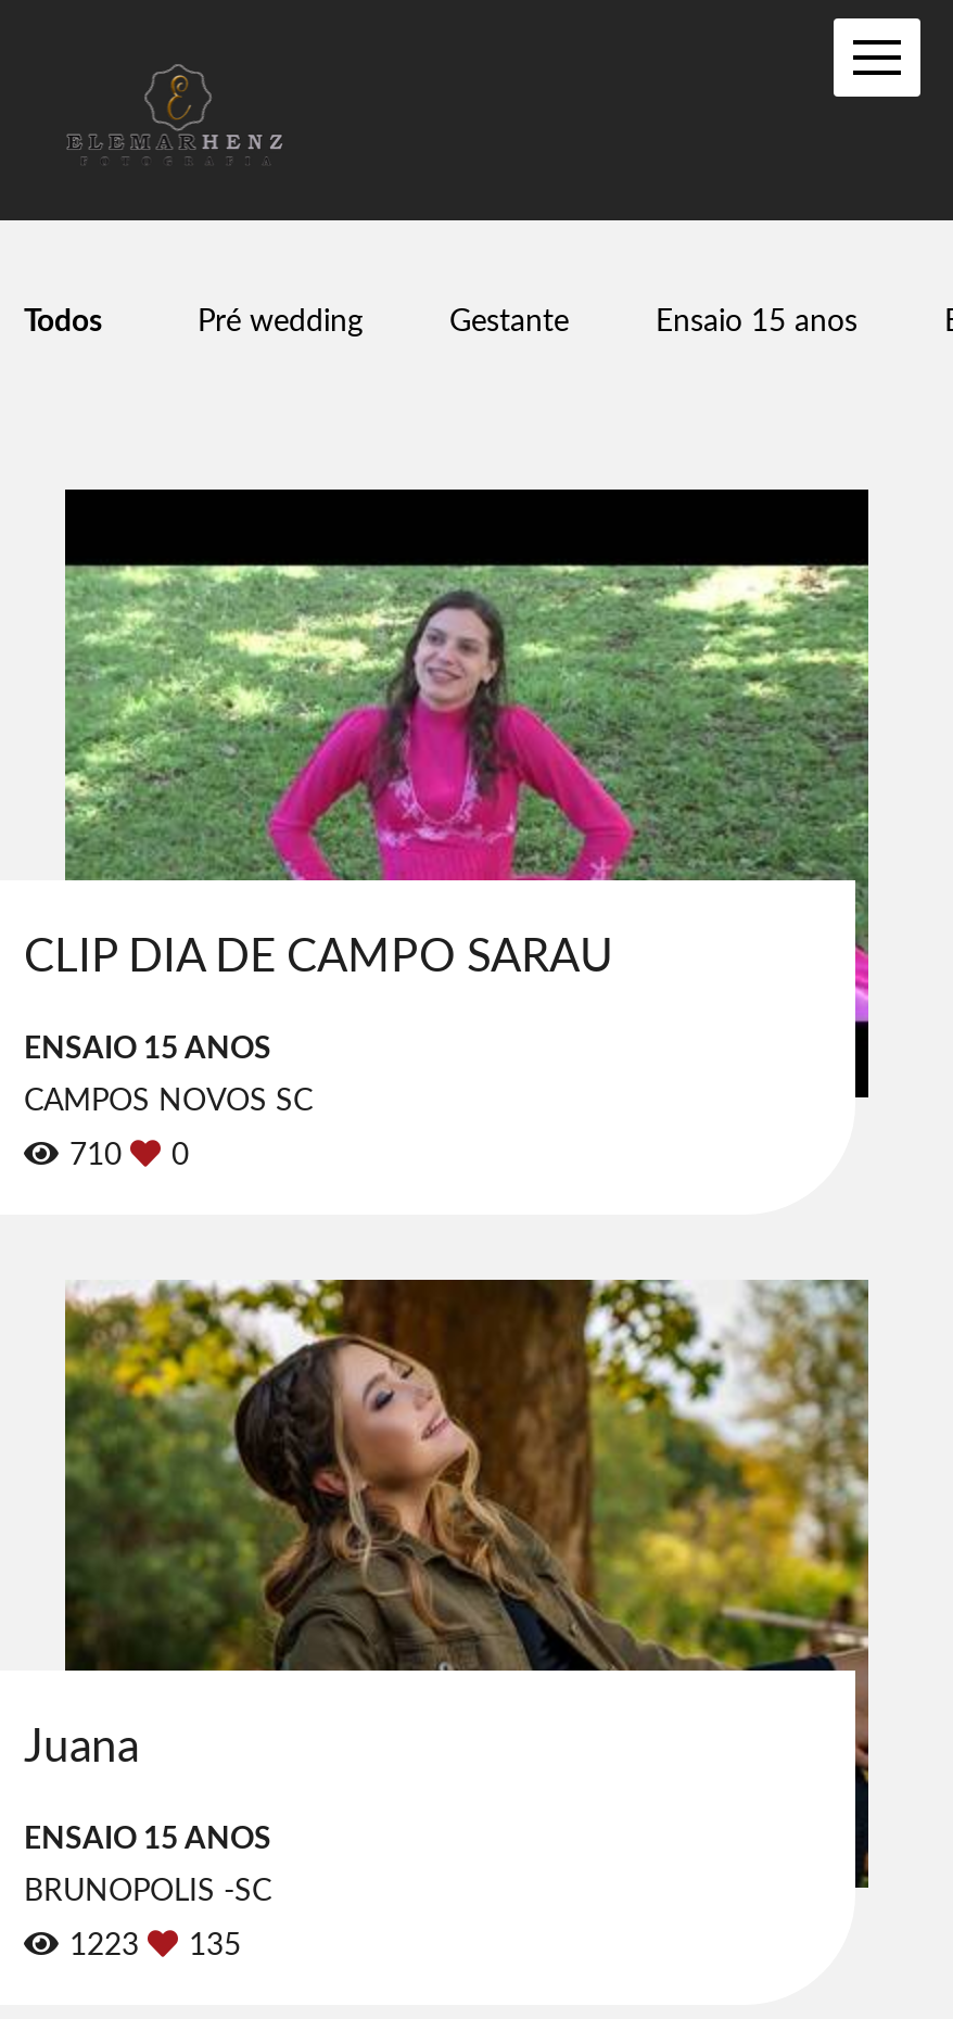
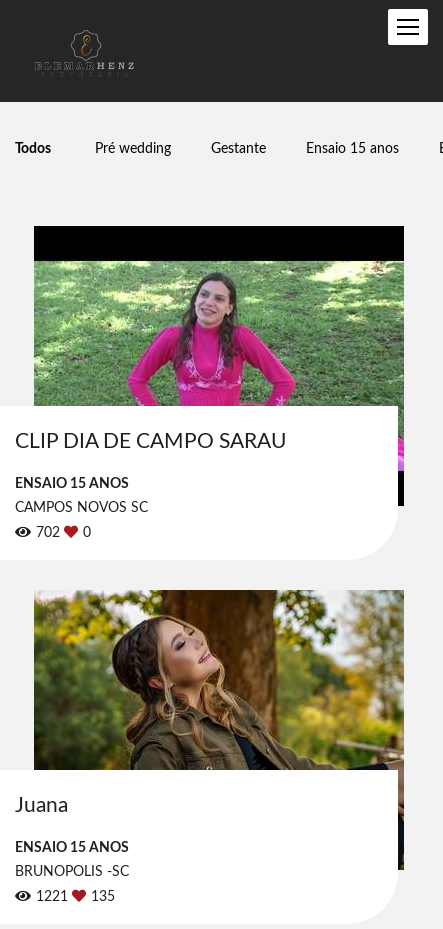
[69,1141,189,1171] 710 0 -> [36,526,91,540] 702 0
[69,1931,241,1961] 1223 135 -> [36,890,115,904] 1221 135

